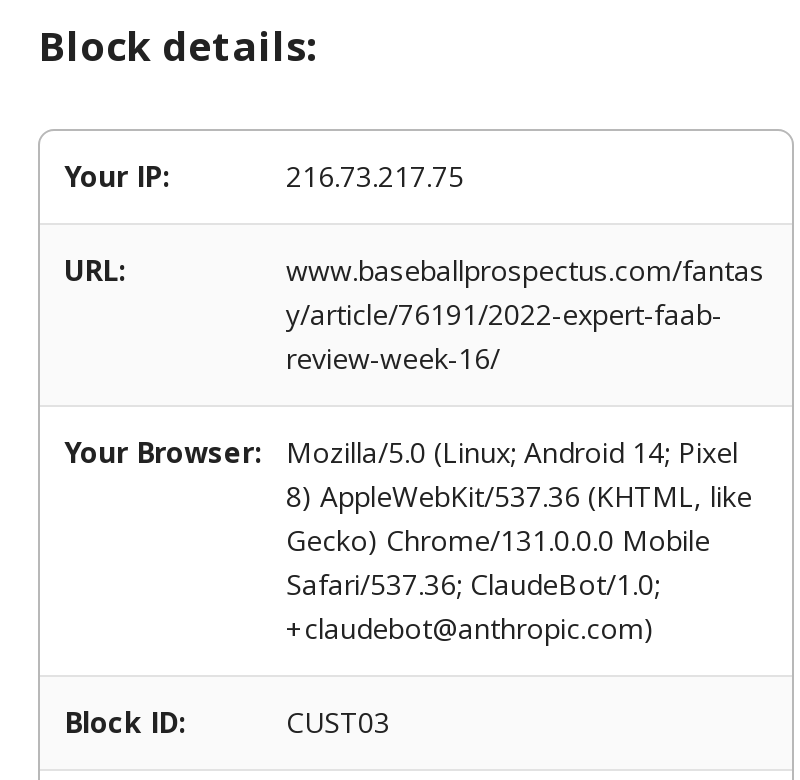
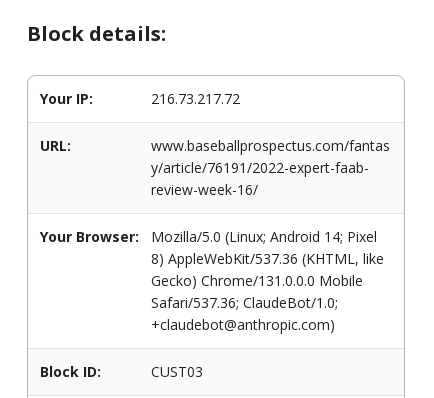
[286,157,464,195] 216.73.217.75 -> [151,89,240,108] 216.73.217.72

